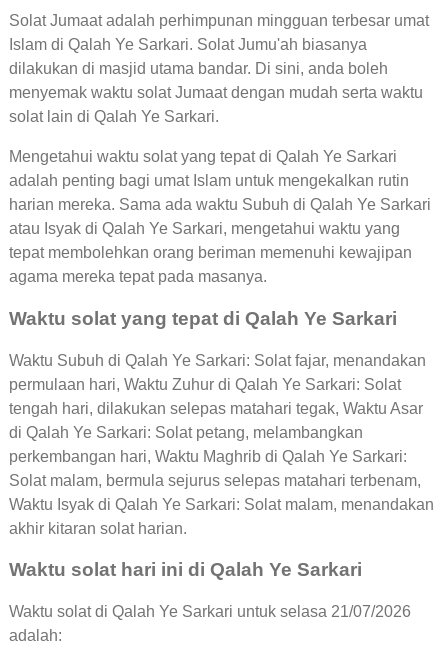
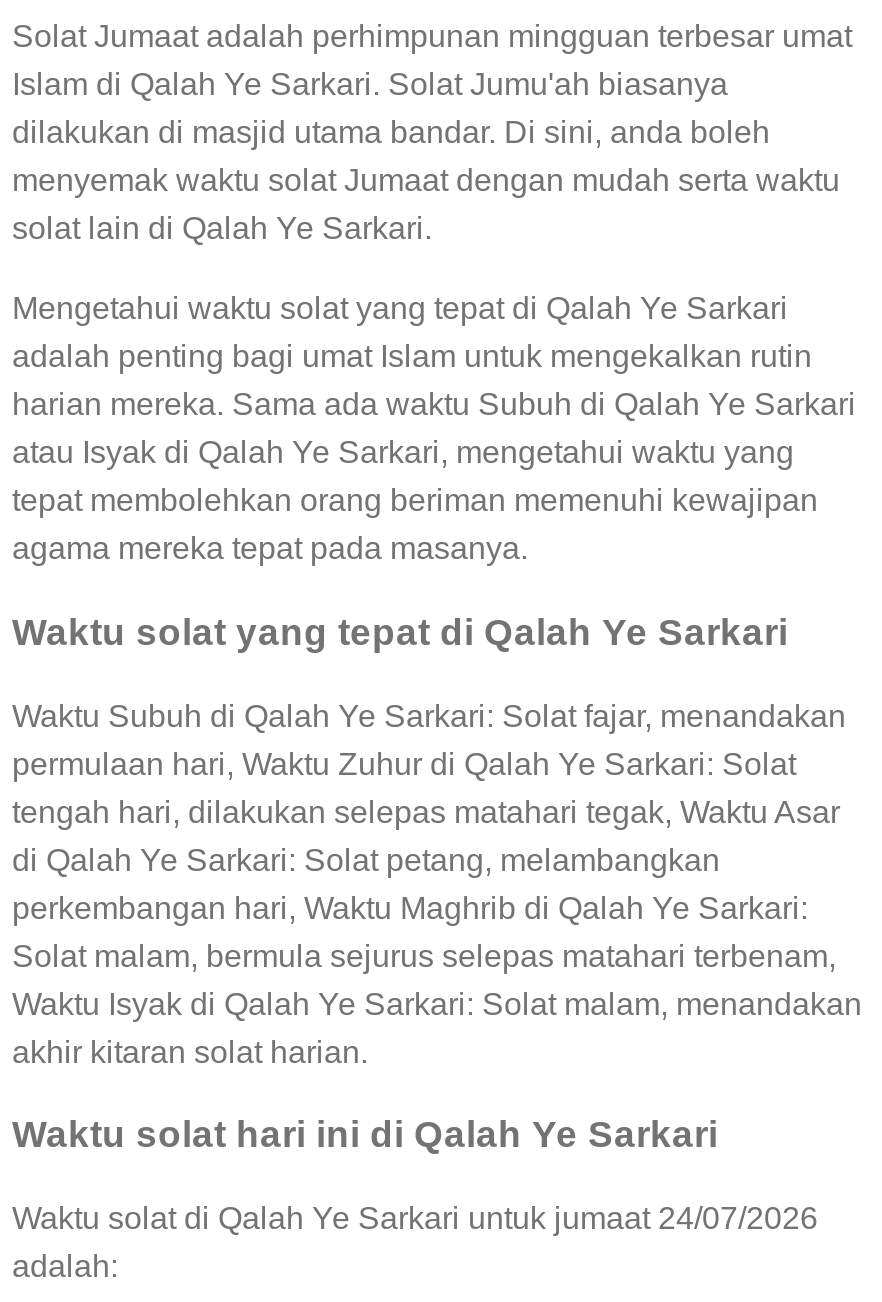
[9,603,411,620] Waktu solat di Qalah Ye Sarkari untuk selasa 21/07/2026 -> [12,1201,818,1235] Waktu solat di Qalah Ye Sarkari untuk jumaat 24/07/2026

